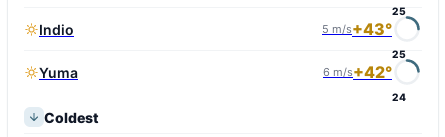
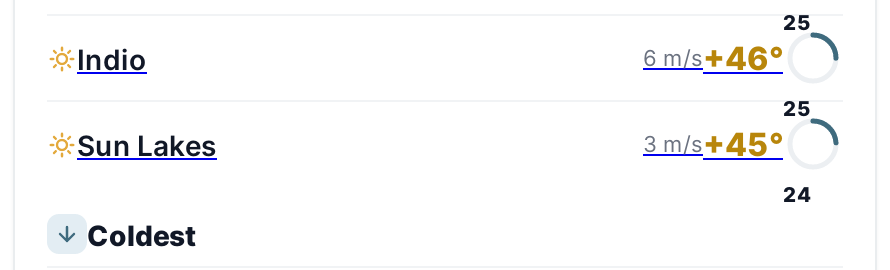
[322,19,392,39] 5 m/s+43° -> [643,38,783,78] 6 m/s+46°
[39,62,392,82] Yuma | 6 m/s+42° -> [77,124,783,164] Sun Lakes | 3 m/s+45°

